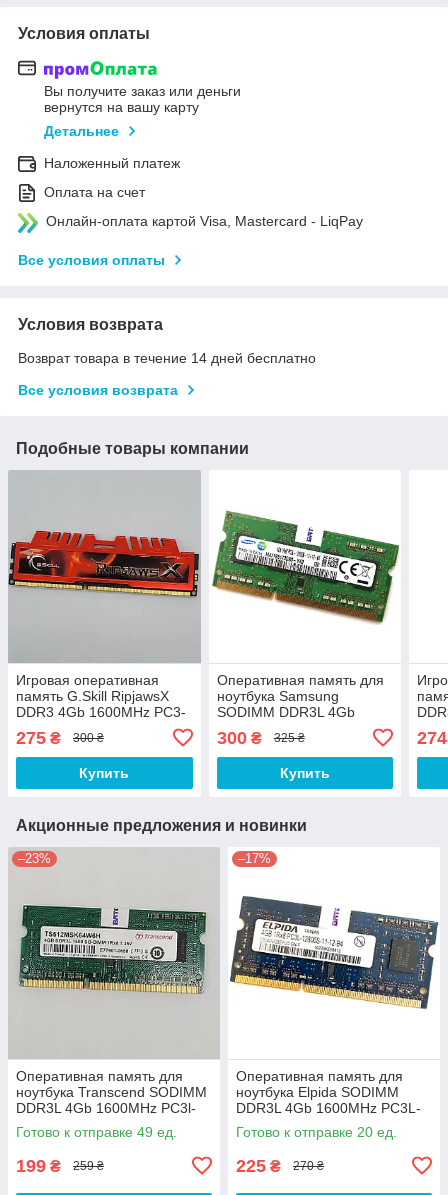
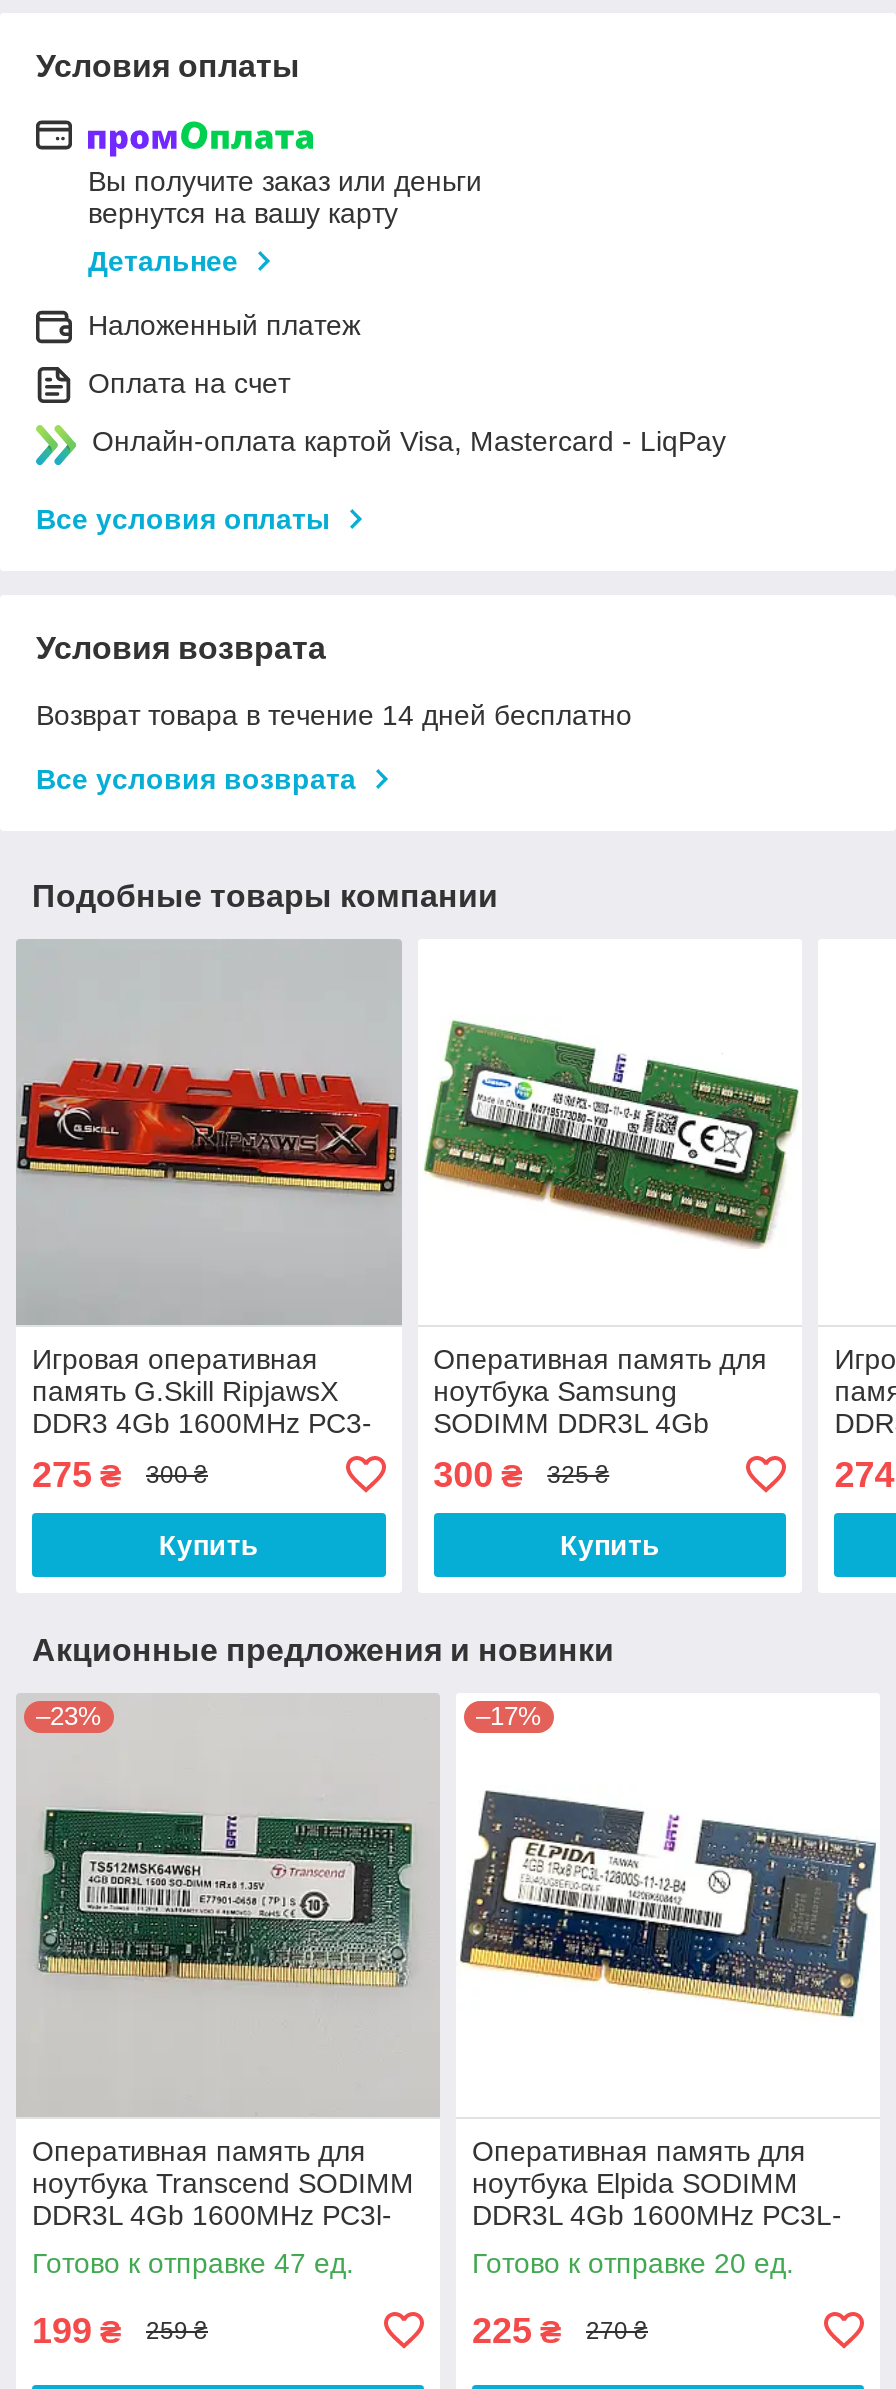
[16,1124,177,1140] Готово к отправке 49 ед. -> [32,2247,354,2279] Готово к отправке 47 ед.

